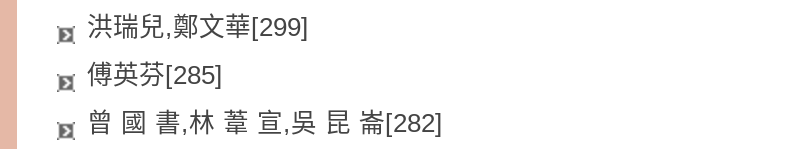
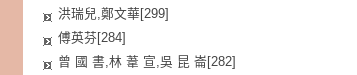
[87,60,223,90] 傅英芬[285] -> [58,30,126,45] 傅英芬[284]

